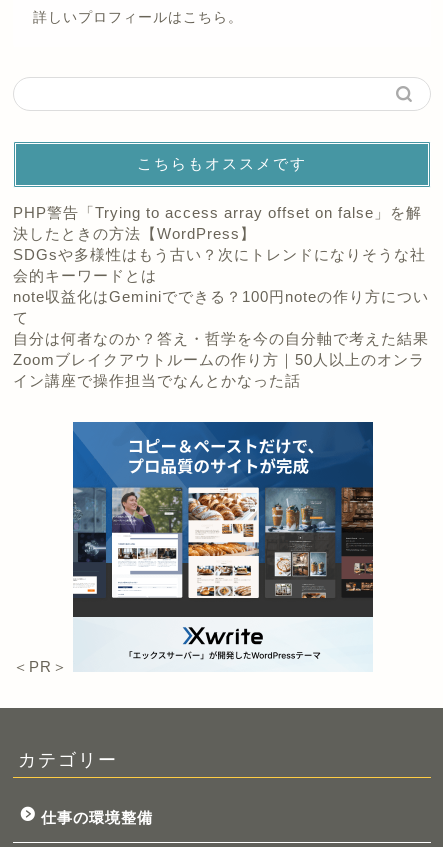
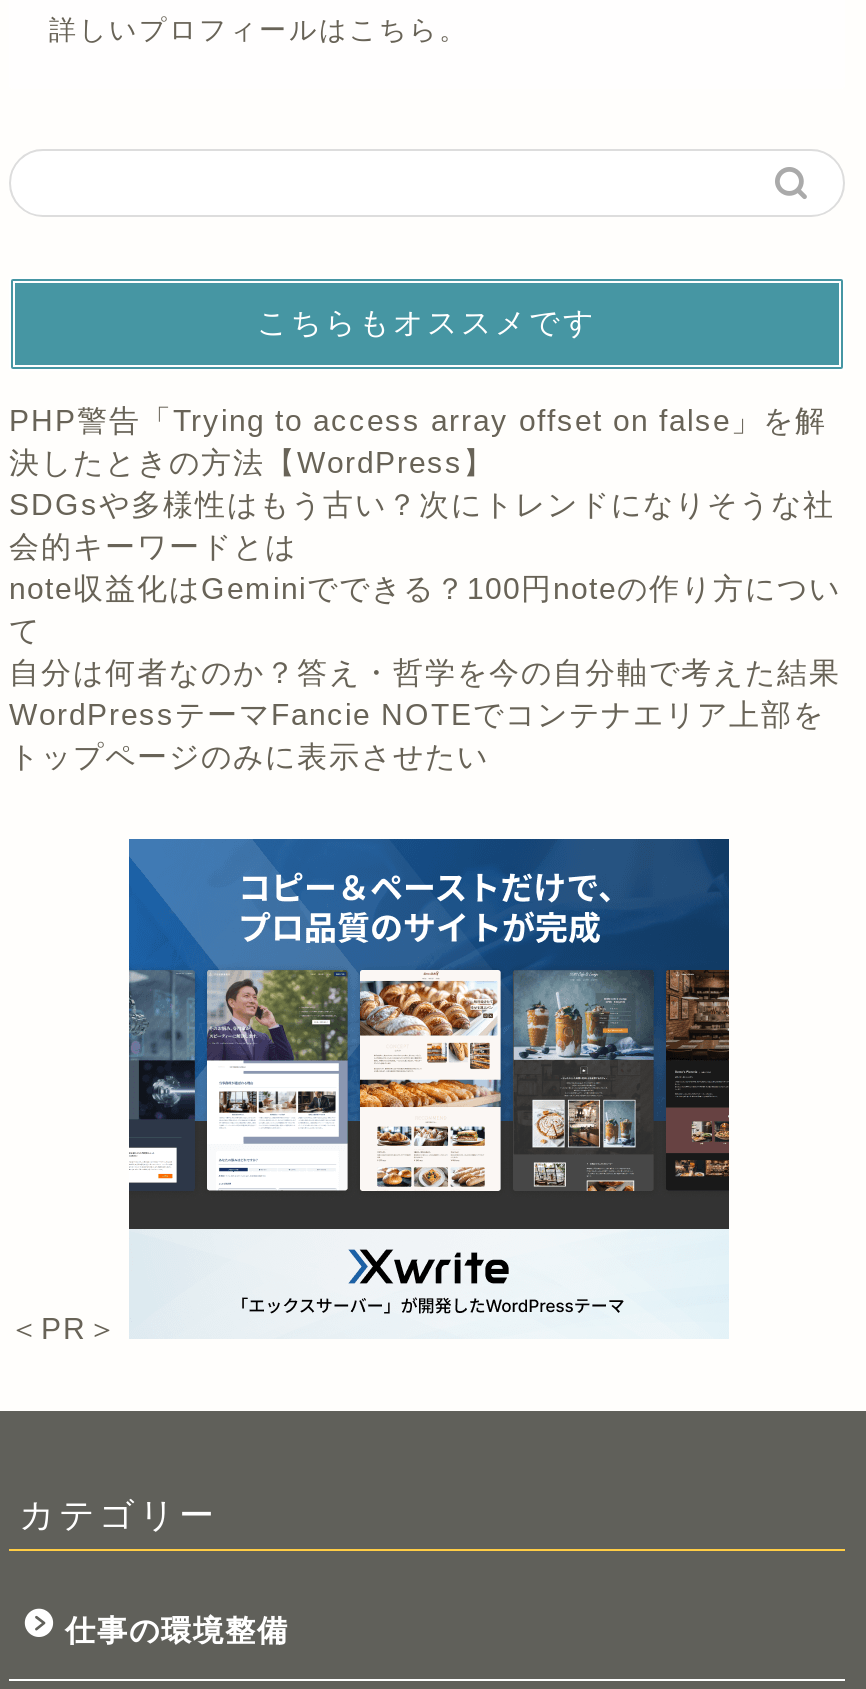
[13,351,425,389] Zoomブレイクアウトルームの作り方｜50人以上のオンラ | イン講座で操作担当でなんとかなった話 -> [9,697,825,773] WordPressテーマFancie NOTEでコンテナエリア上部を | トップページのみに表示させたい

